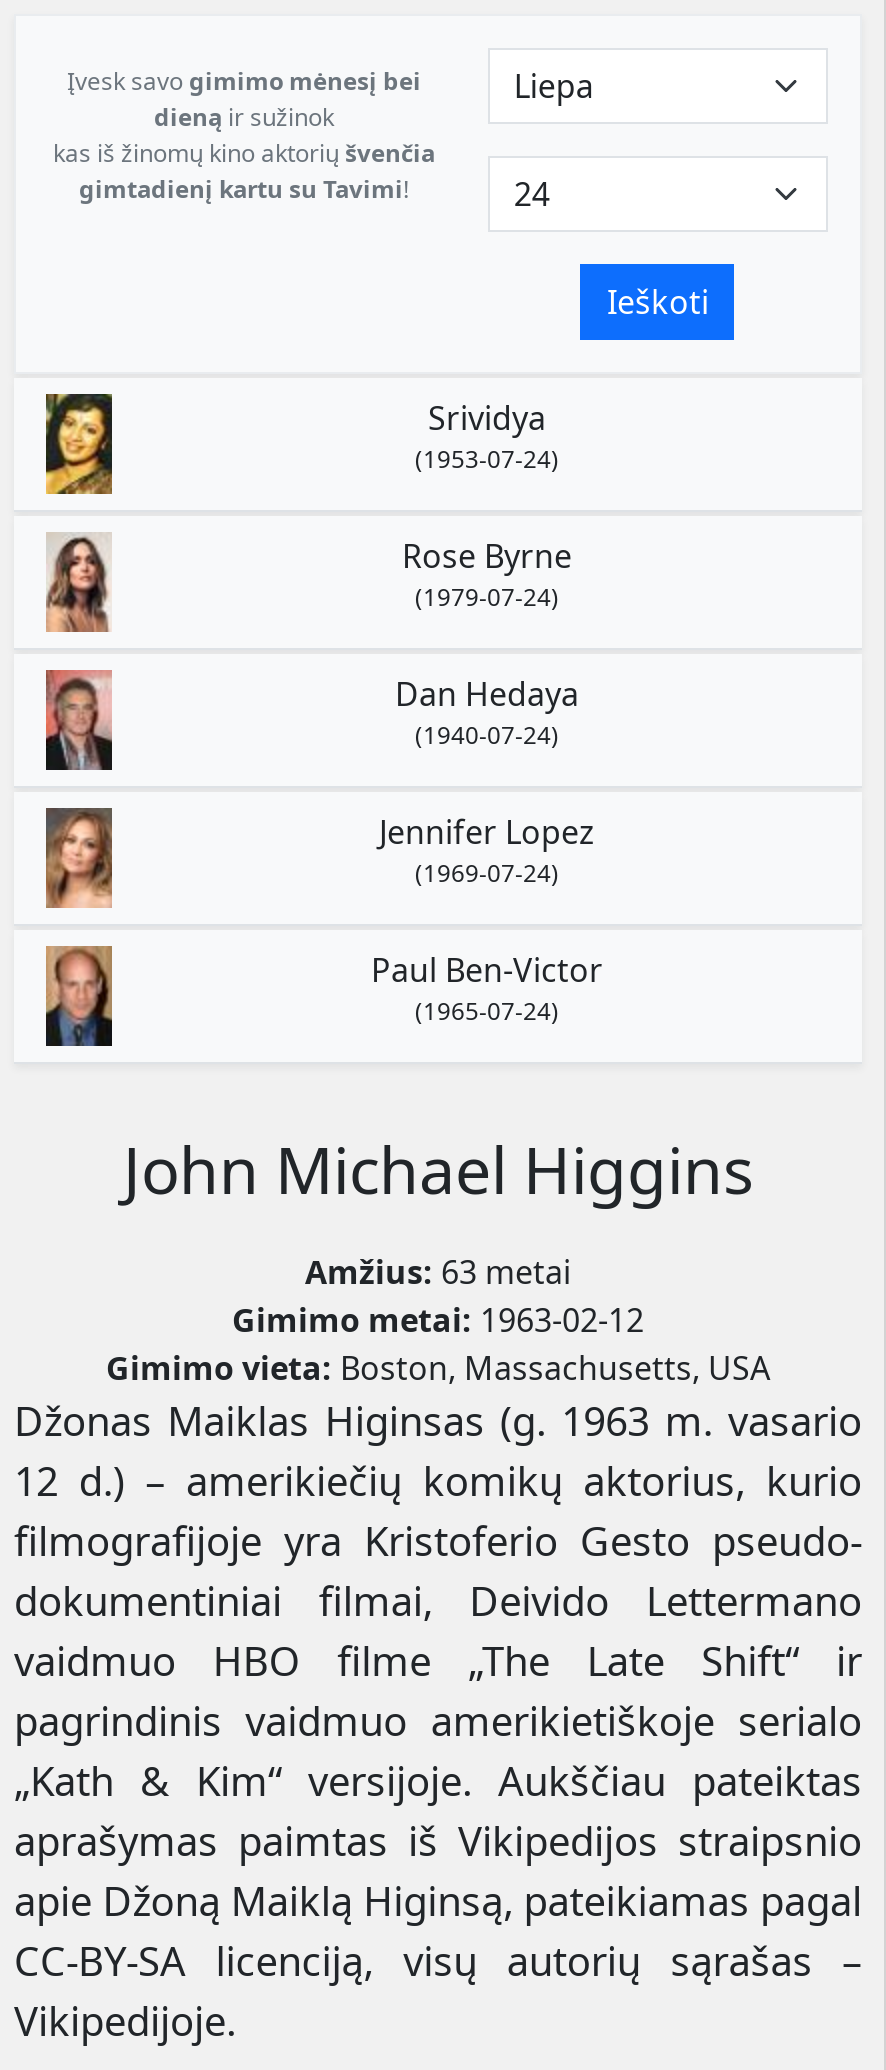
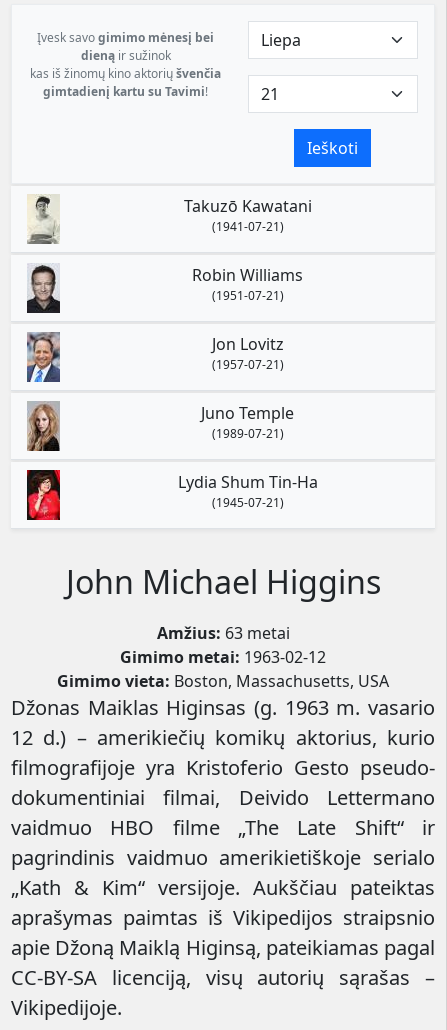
[44,392,114,496] [image] -> [27,194,60,245] [image]
[415,396,559,476] Srividya | (1953-07-24) -> [183,195,311,235] Takuzō Kawatani | (1941-07-21)
[44,532,112,634] [image] -> [26,265,61,314] [image]
[402,534,572,614] Rose Byrne | (1979-07-24) -> [192,264,303,304] Robin Williams | (1951-07-21)
[44,668,114,772] [image] -> [26,331,61,383] [image]
[395,672,579,752] Dan Hedaya | (1940-07-24) -> [211,333,283,373] Jon Lovitz | (1957-07-21)
[46,808,114,908] [image] -> [27,402,61,452] [image]
[379,810,595,890] Jennifer Lopez | (1969-07-24) -> [201,402,294,442] Juno Temple | (1989-07-21)
[44,944,114,1048] [image] -> [26,469,61,521] [image]
[371,948,603,1028] Paul Ben-Victor | (1965-07-24) -> [177,471,317,511] Lydia Shum Tin-Ha | (1945-07-21)

